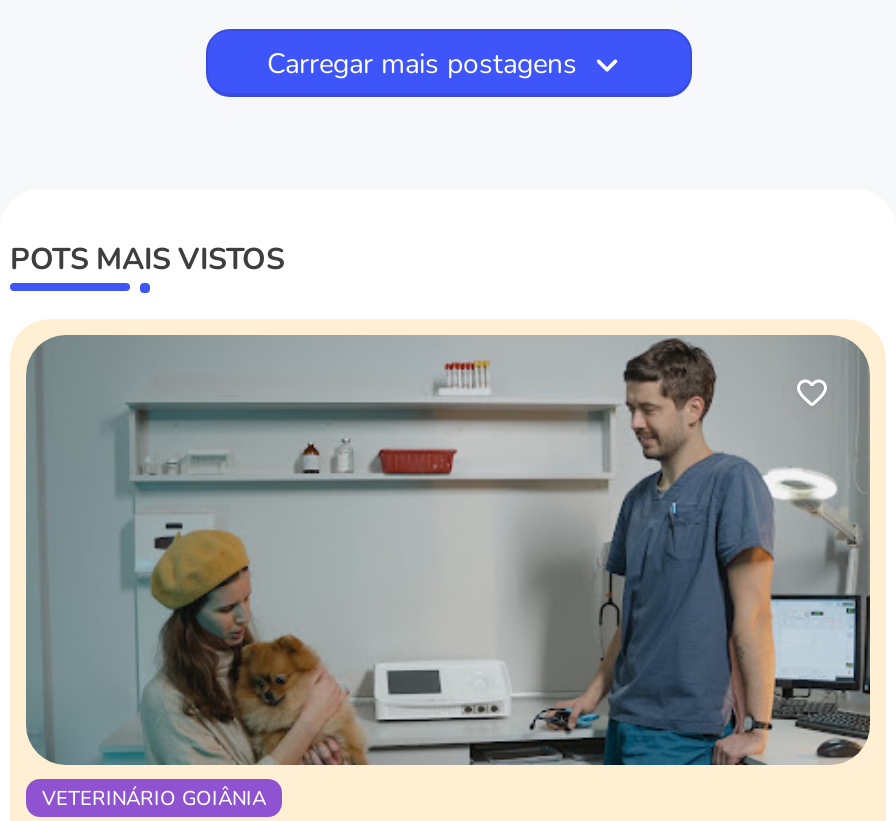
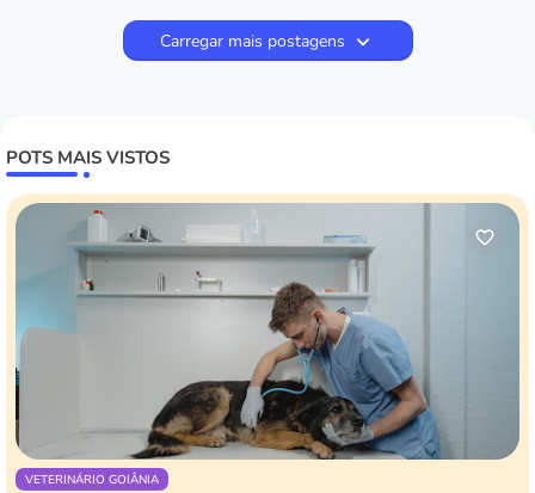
[24,335,872,767] [image] -> [14,204,519,461] [image]

